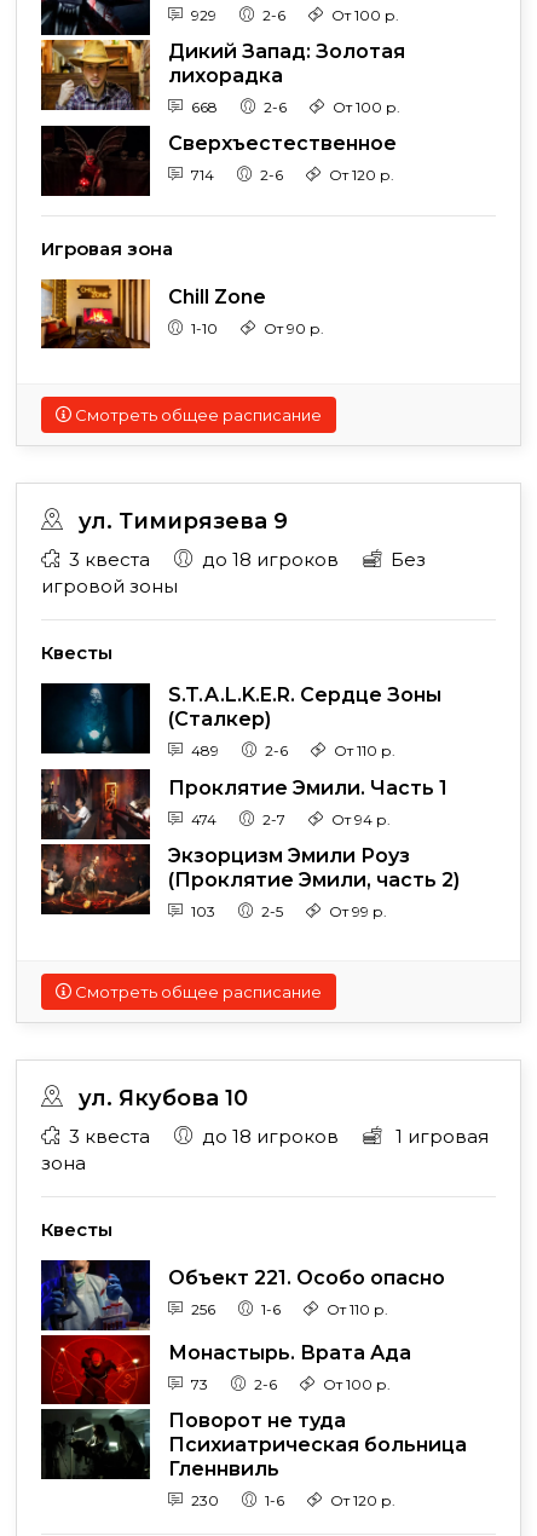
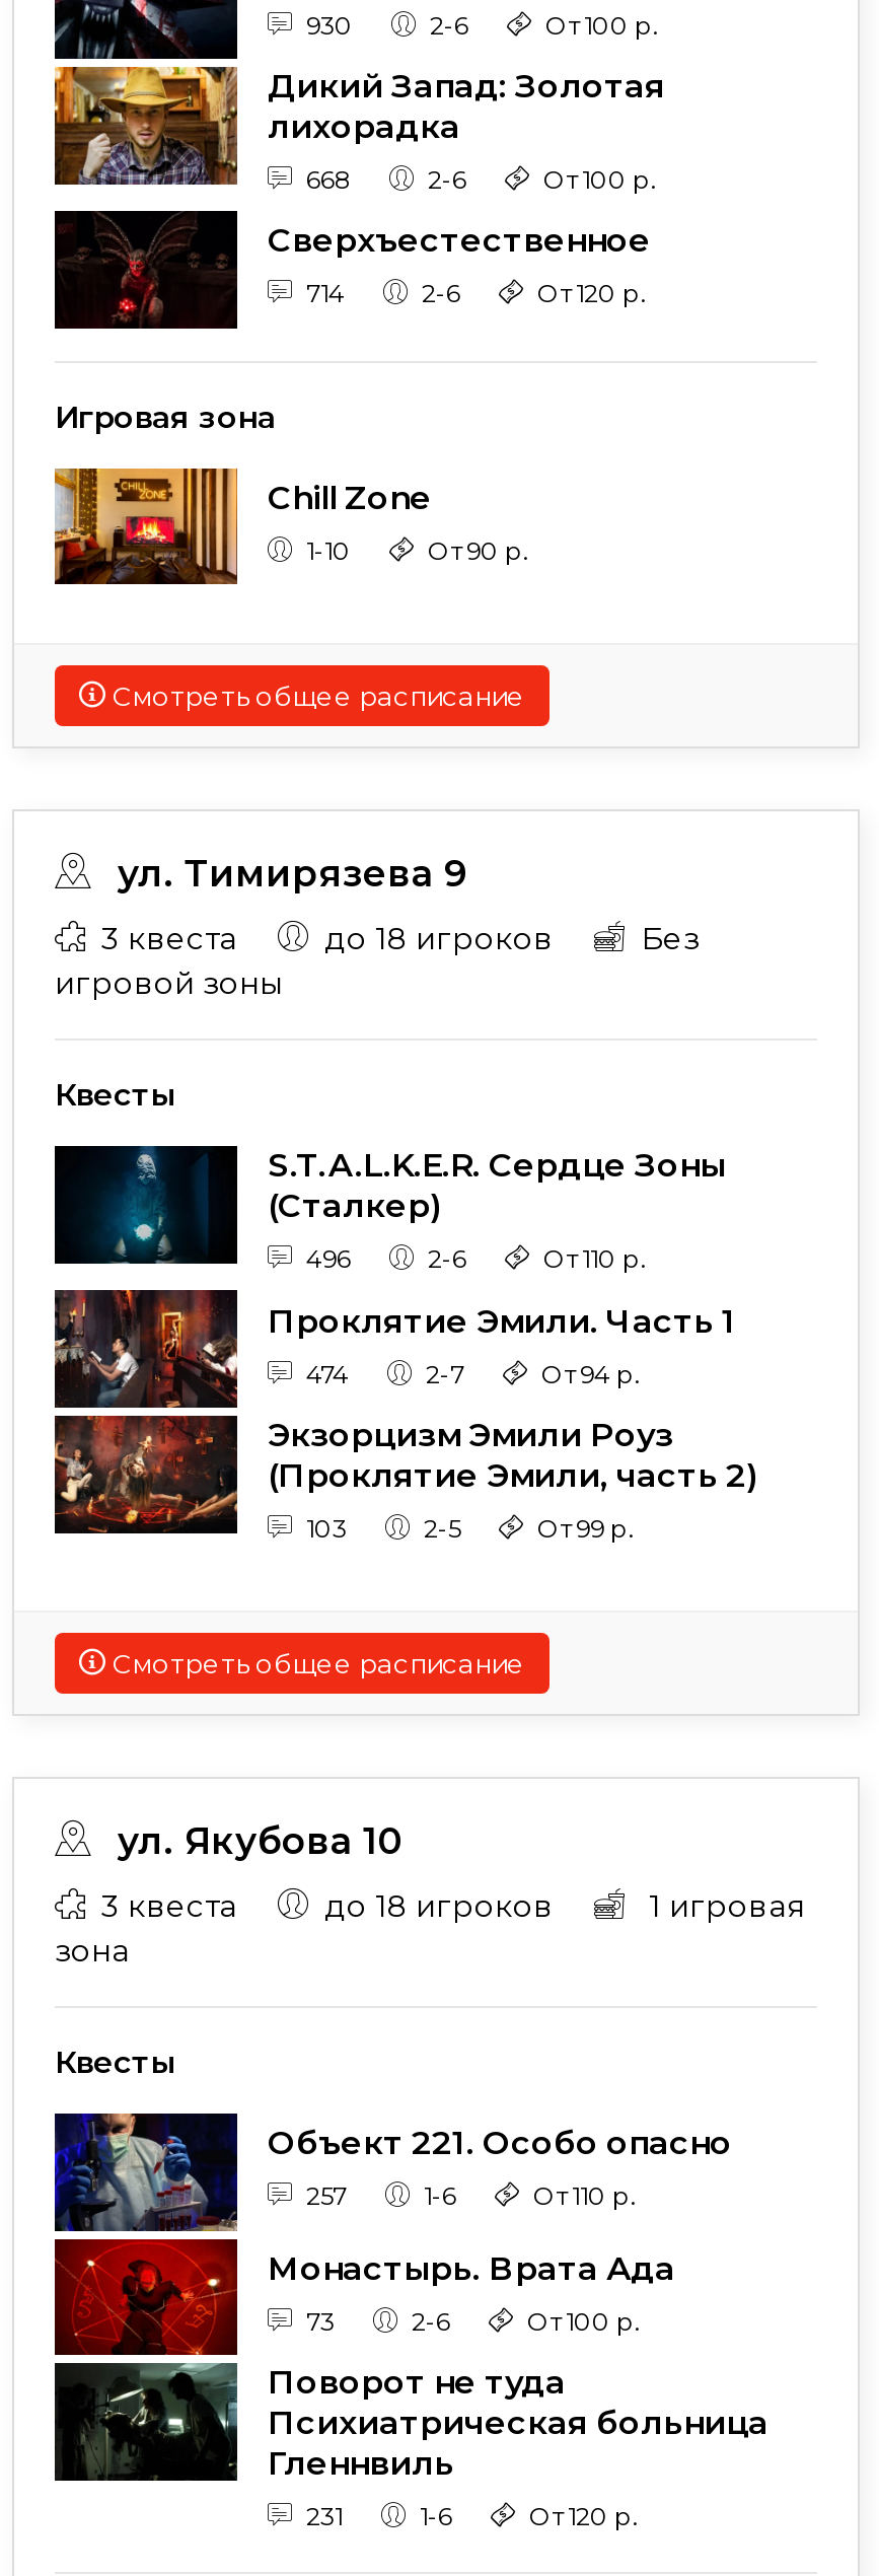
[187,6,220,24] 929 -> [300,10,359,40] 930
[187,742,223,760] 489 -> [300,1244,357,1275] 496
[187,1301,219,1319] 256 -> [300,2181,353,2212] 257
[187,1491,223,1510] 230 -> [300,2501,349,2532] 231

